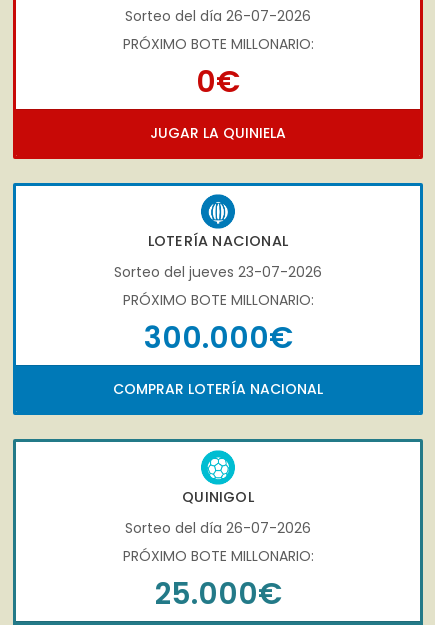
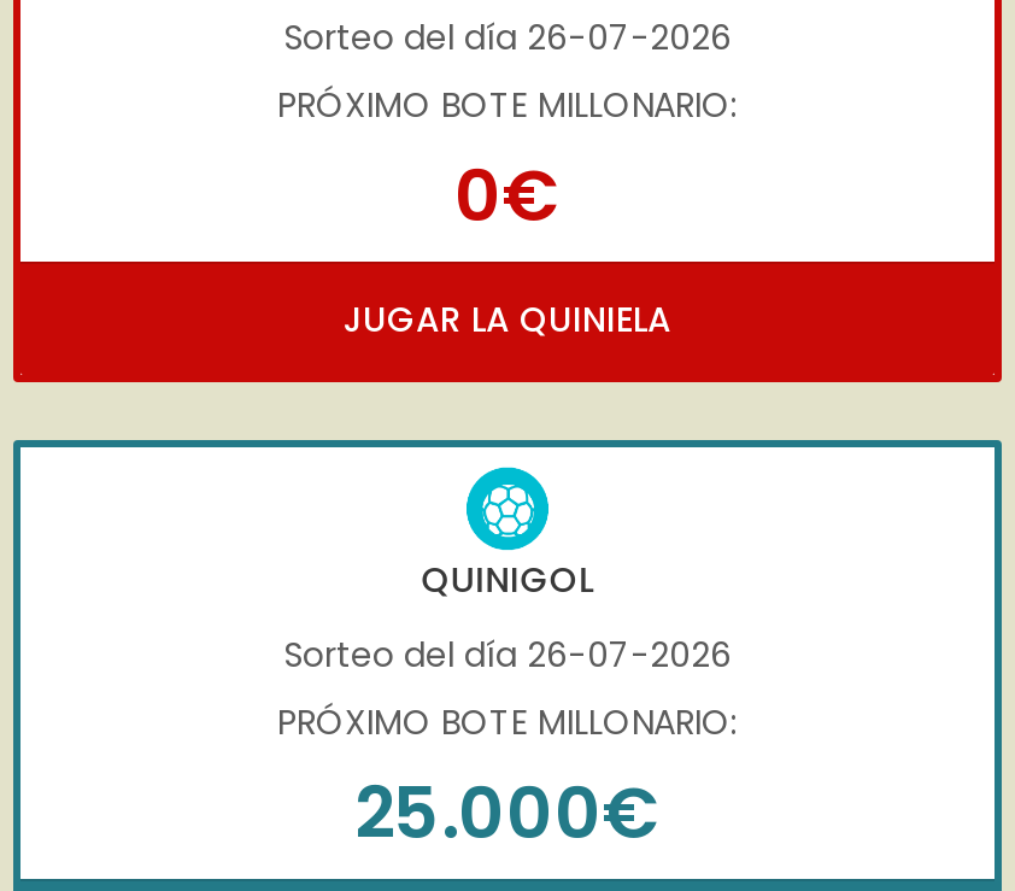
[13,183,423,416] [image] | LOTERÍA NACIONAL | Sorteo del jueves 23-07-2026 | PRÓXIMO BOTE MILLONARIO: | 300.000€ | COMPRAR LOTERÍA NACIONAL -> none

